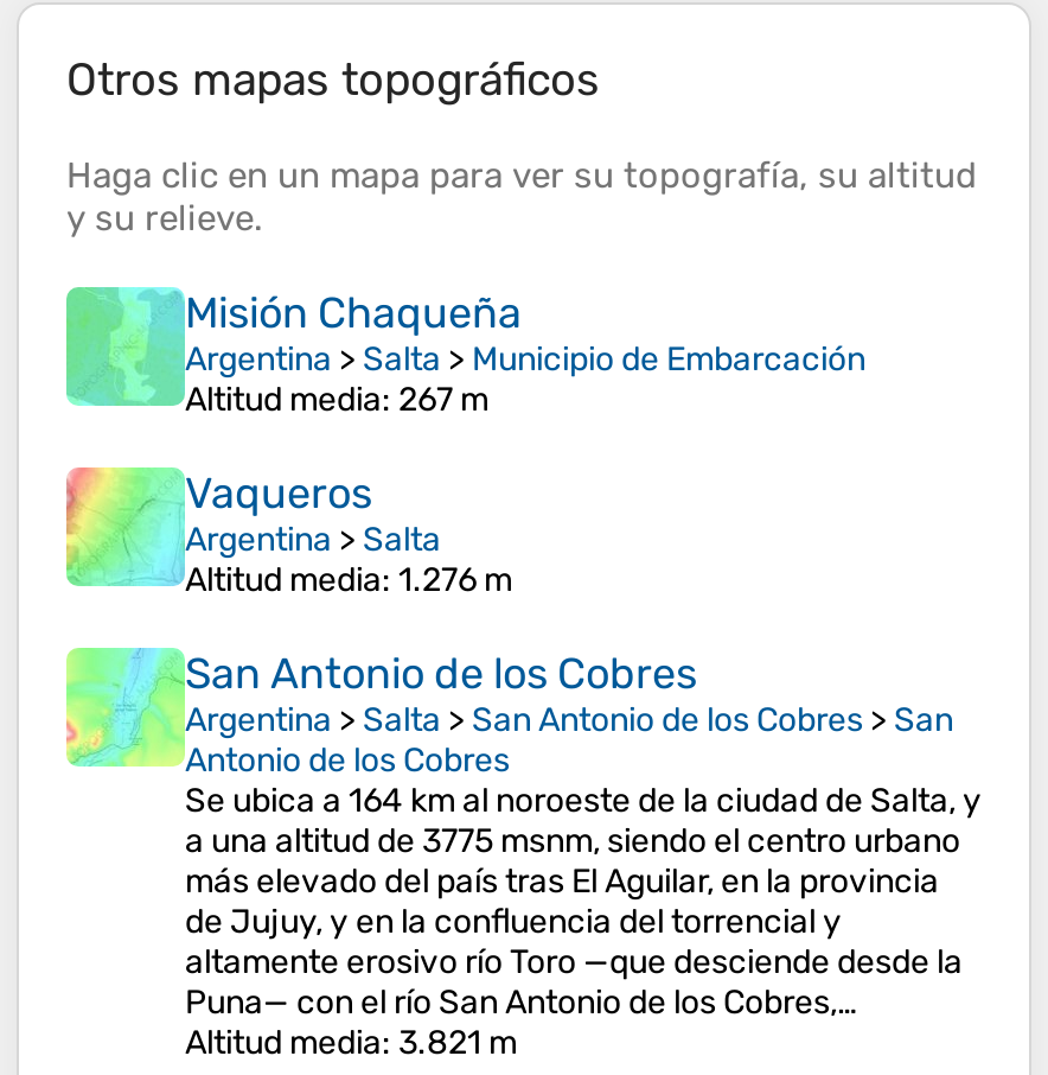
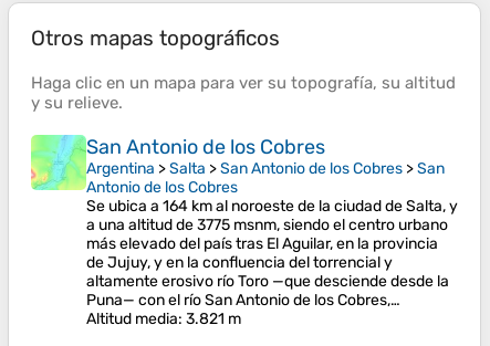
[64,287,865,601] [image] | Misión Chaqueña | Argentina > Salta > Municipio de Embarcación | Altitud media: 267 m | Vaqueros | Argentina > Salta | Altitud media: 1.276 m -> none
[64,465,152,589] [image] -> none

